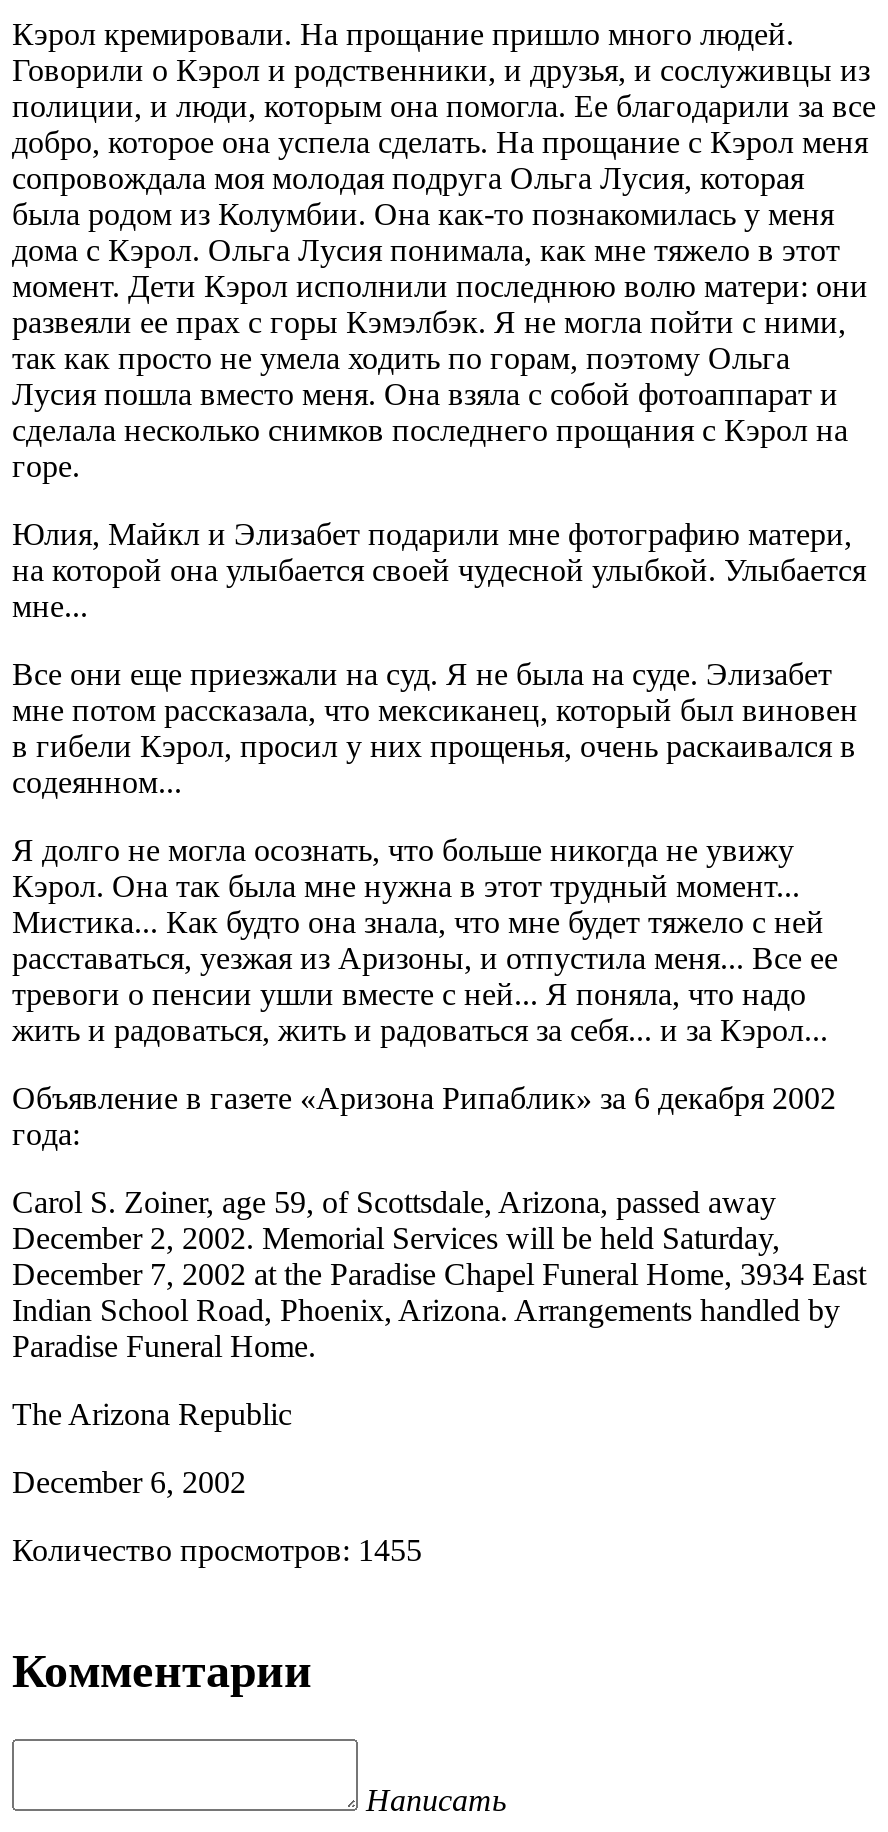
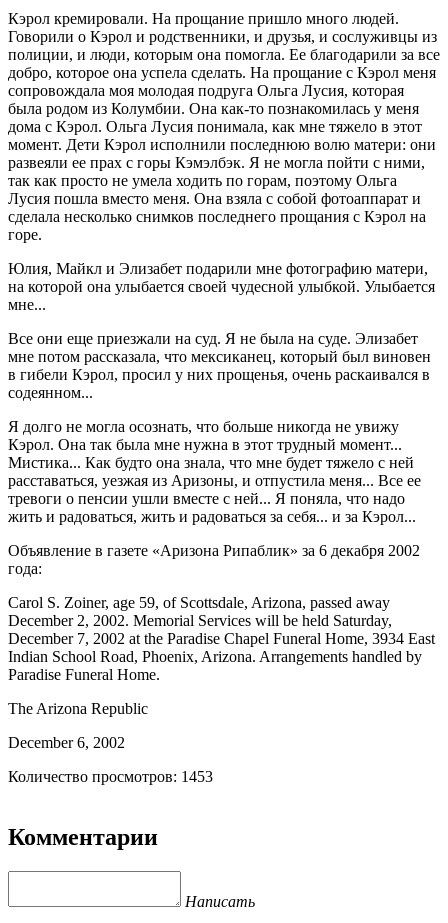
[12,1533,422,1567] Количество просмотров: 1455 -> [8,768,213,785] Количество просмотров: 1453

